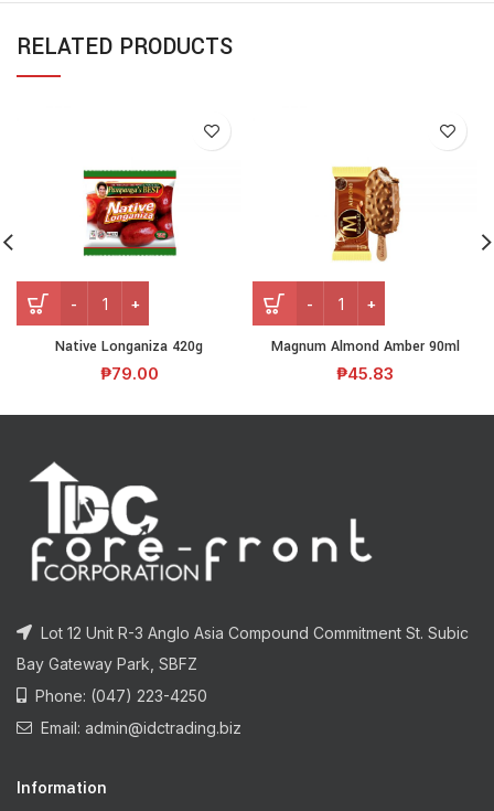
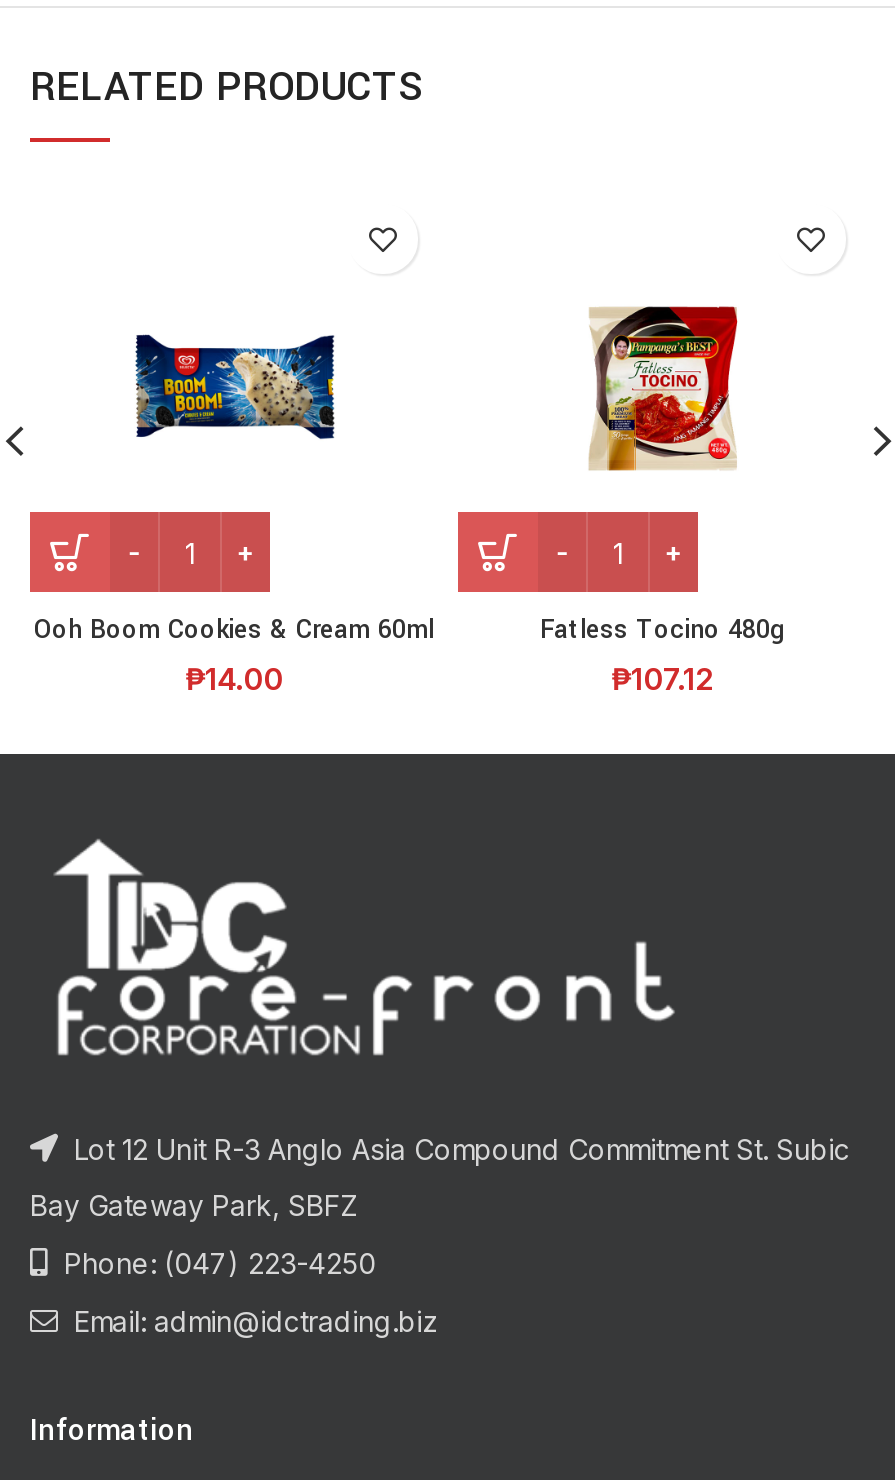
[75,169,184,257] [image] -> [134,310,336,466] [image]
[325,166,407,263] [image] -> [588,304,740,476] [image]
[55,337,203,384] Native Longaniza 420g | ₱79.00 -> [34,612,434,698] Ooh Boom Cookies & Cream 60ml | ₱14.00
[271,337,459,384] Magnum Almond Amber 90ml | ₱45.83 -> [540,612,784,698] Fatless Tocino 480g | ₱107.12

